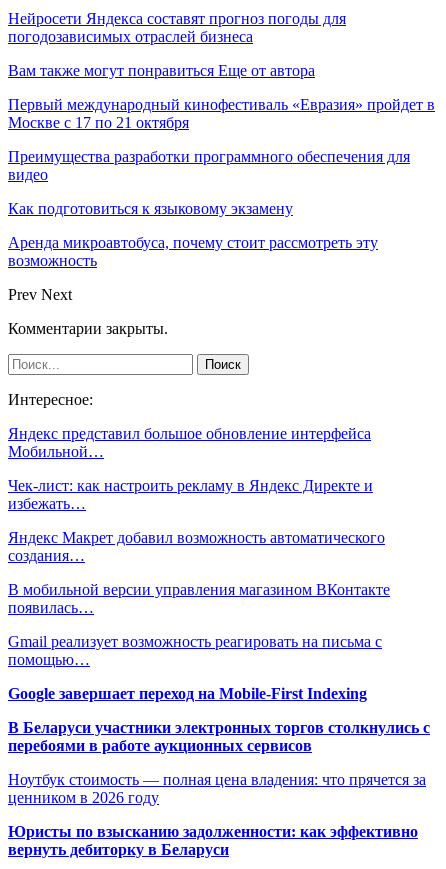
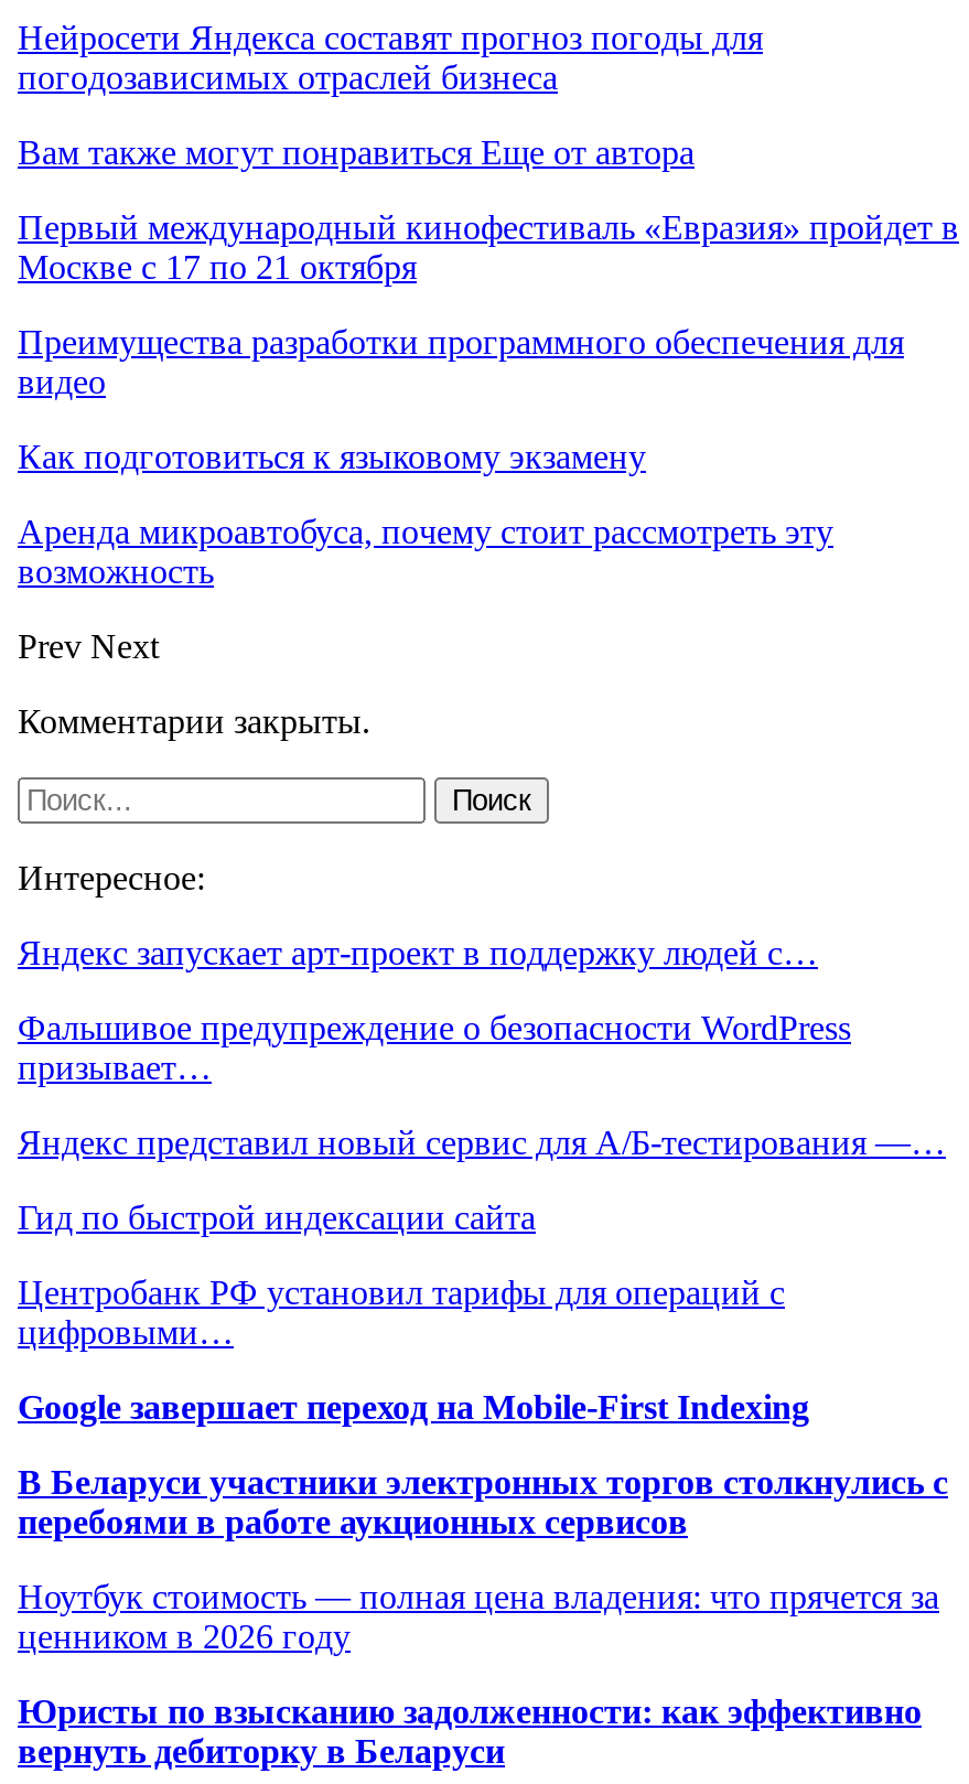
[8,425,371,460] Яндекс представил большое обновление интерфейса | Мобильной… -> [18,933,818,971] Яндекс запускает арт-проект в поддержку людей с…
[8,477,373,512] Чек-лист: как настроить рекламу в Яндекс Директе и | избежать… -> [18,1008,851,1086] Фальшивое предупреждение о безопасности WordPress | призывает…
[8,529,385,564] Яндекс Макрет добавил возможность автоматического | создания… -> [18,1123,946,1161] Яндекс представил новый сервис для А/Б-тестирования —…
[8,581,390,616] В мобильной версии управления магазином ВКонтакте | появилась… -> [18,1198,536,1236] Гид по быстрой индексации сайта
[8,633,382,668] Gmail реализует возможность реагировать на письма с | помощью… -> [18,1273,785,1350] Центробанк РФ установил тарифы для операций с | цифровыми…

